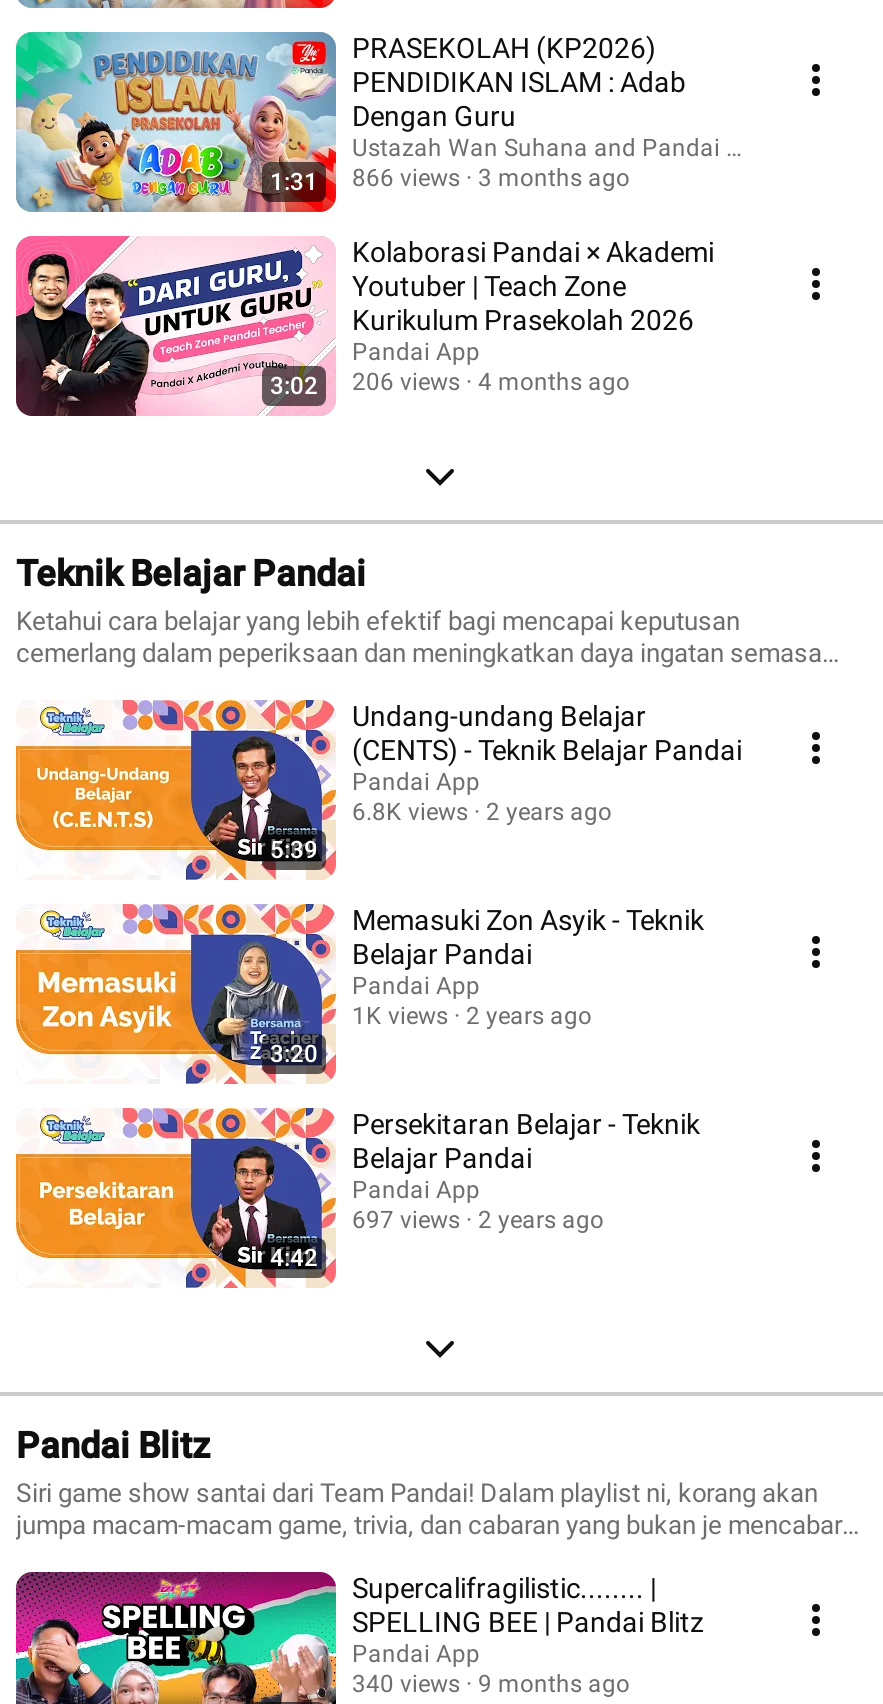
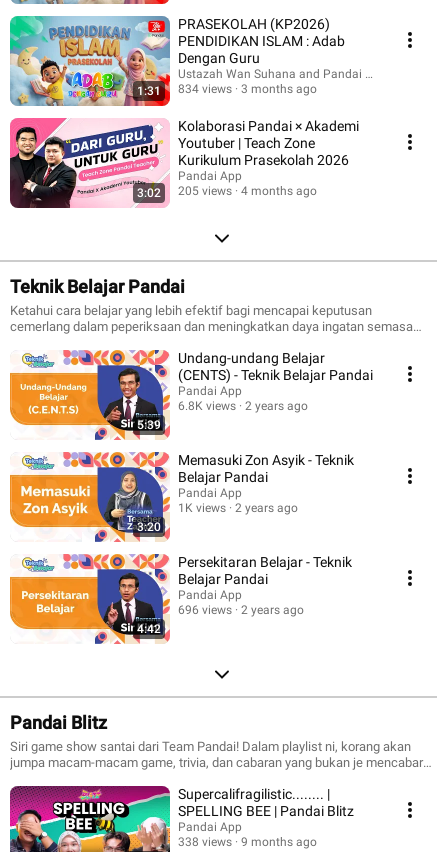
[270,164,630,196] 1:31 866 views 3 months ago -> [137,82,317,98] 1:31 834 views 3 months ago
[270,368,630,400] 3:02 206 views 4 months ago -> [137,184,317,200] 3:02 205 views 4 months ago
[352,1206,604,1234] 697 views 2 years ago -> [178,603,304,617] 696 views 2 years ago
[352,1670,630,1698] 340 views 9 months ago -> [178,835,317,849] 338 views 9 months ago

